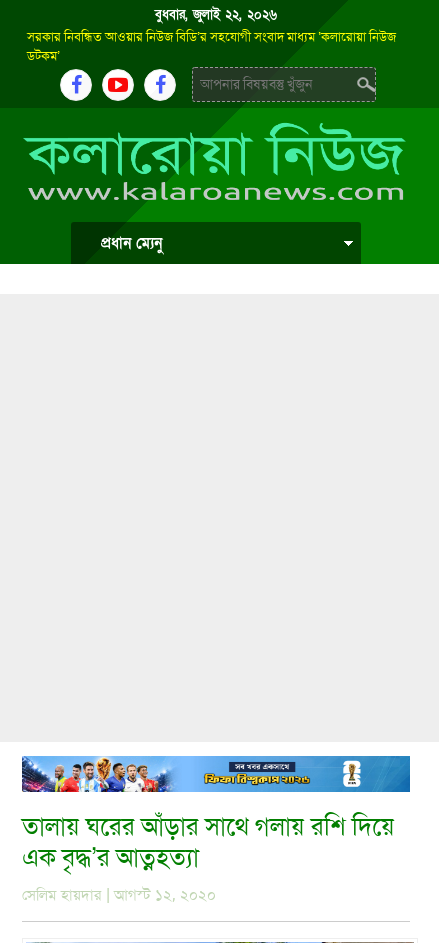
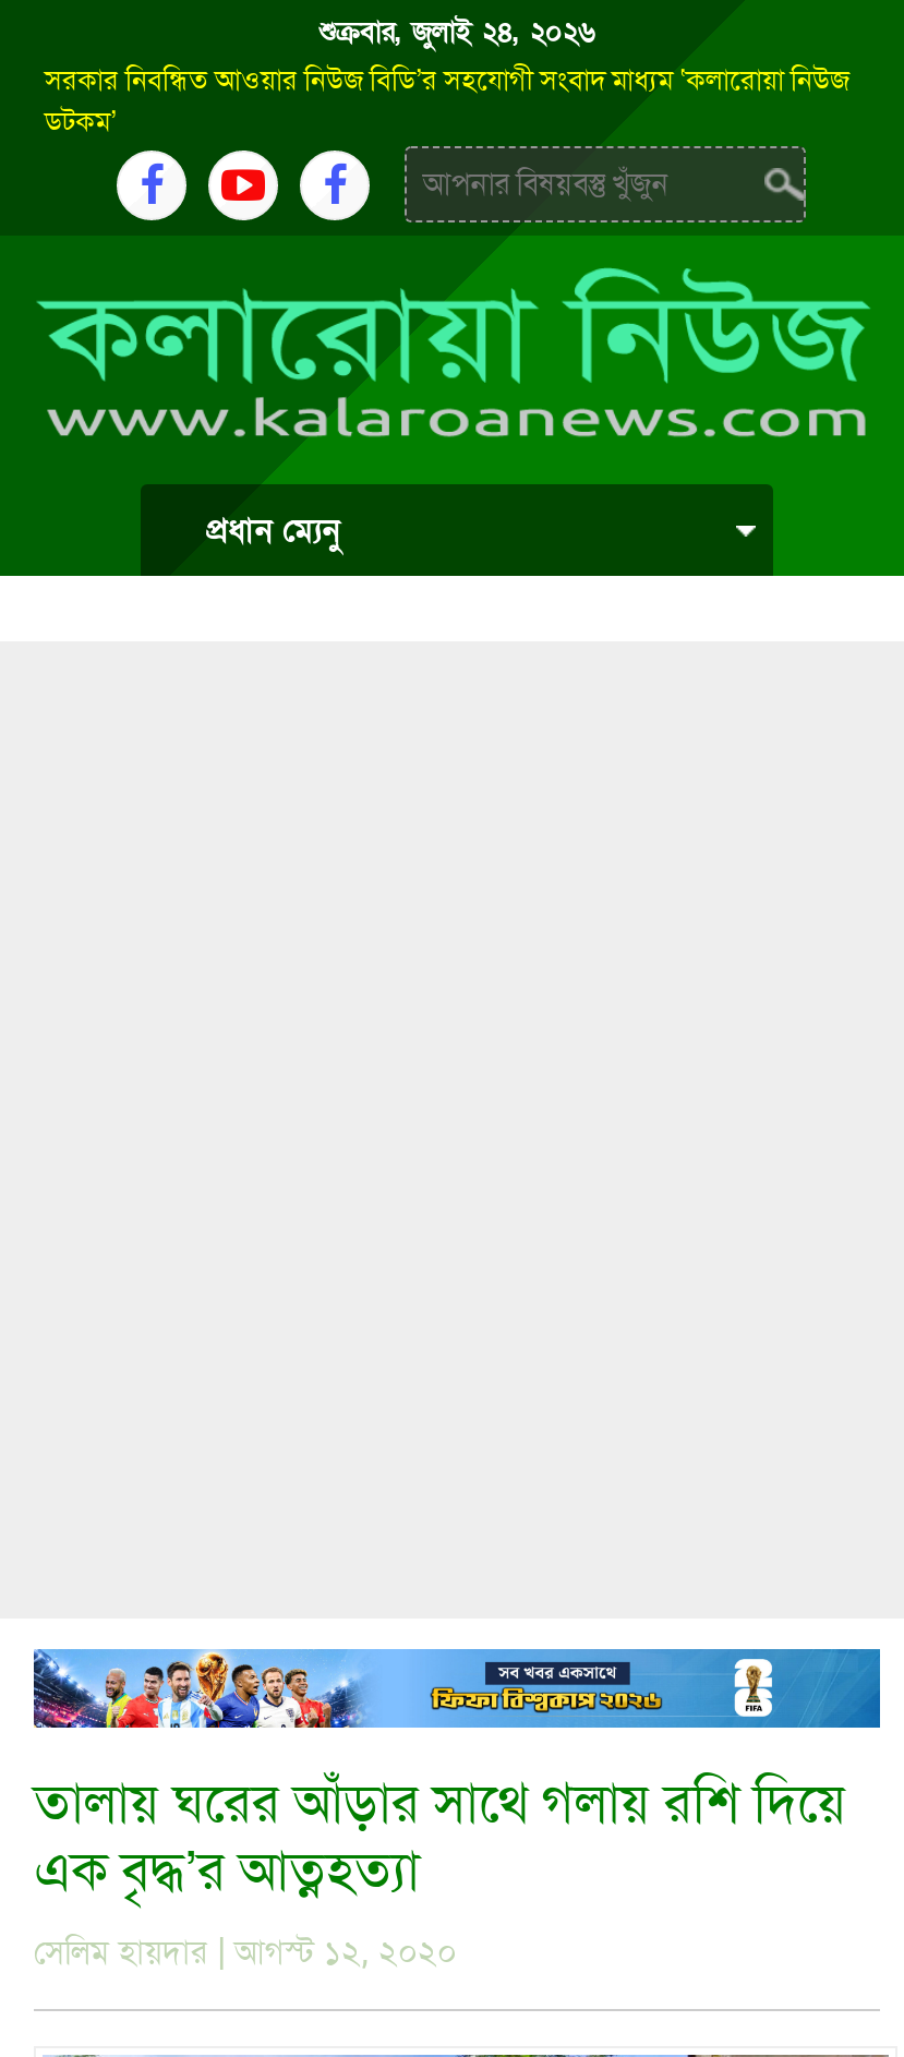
[155,6,277,24] বুধবার, জুলাই ২২, ২০২৬ -> [318,13,595,52] শুক্রবার, জুলাই ২৪, ২০২৬

